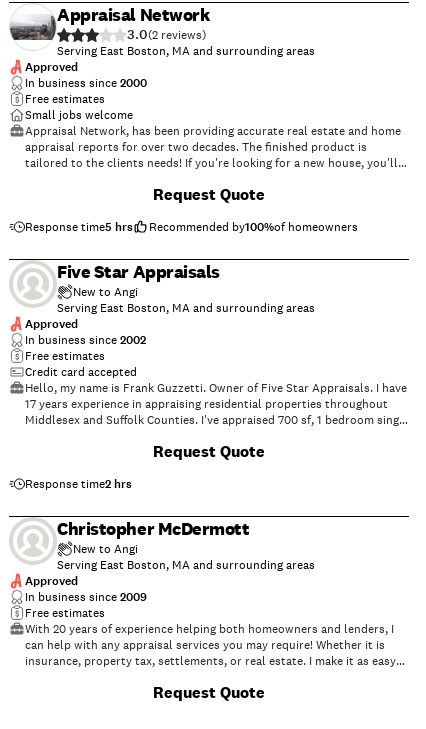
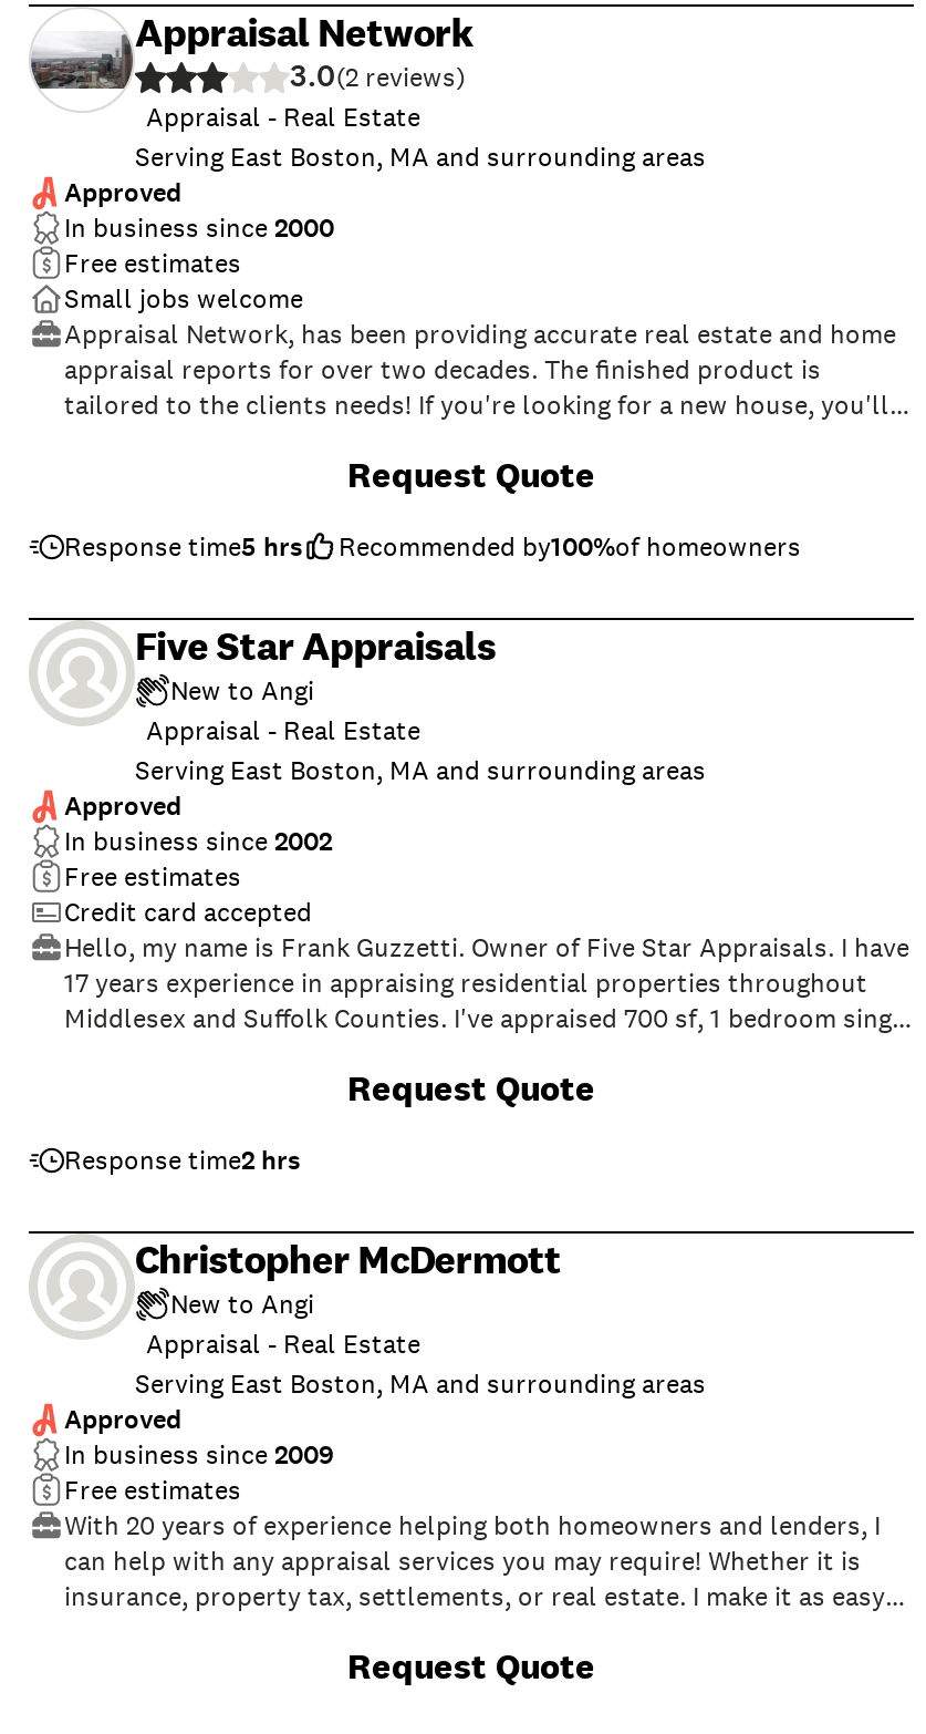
none -> [146,100,420,135] Appraisal - Real Estate
none -> [146,713,420,749] Appraisal - Real Estate
none -> [146,1327,420,1362] Appraisal - Real Estate

